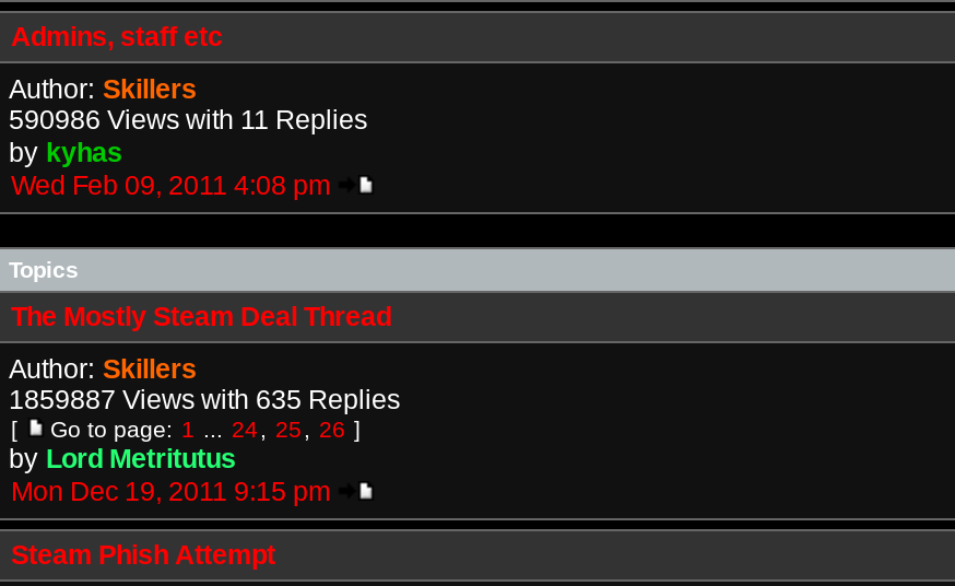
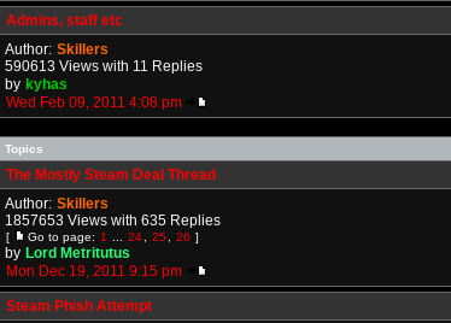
[9,105,367,136] 590986 Views with 11 Replies -> [5,58,203,75] 590613 Views with 11 Replies
[9,385,400,415] 1859887 Views with 635 Replies -> [5,212,221,229] 1857653 Views with 635 Replies

